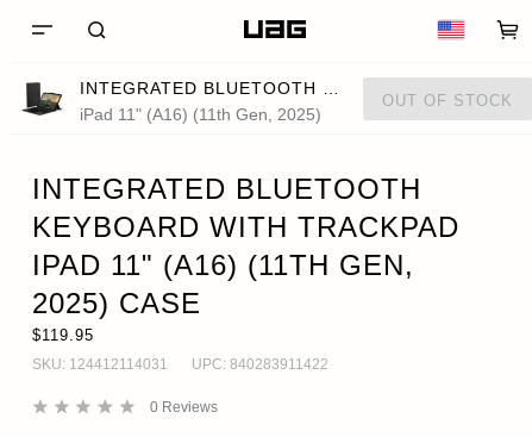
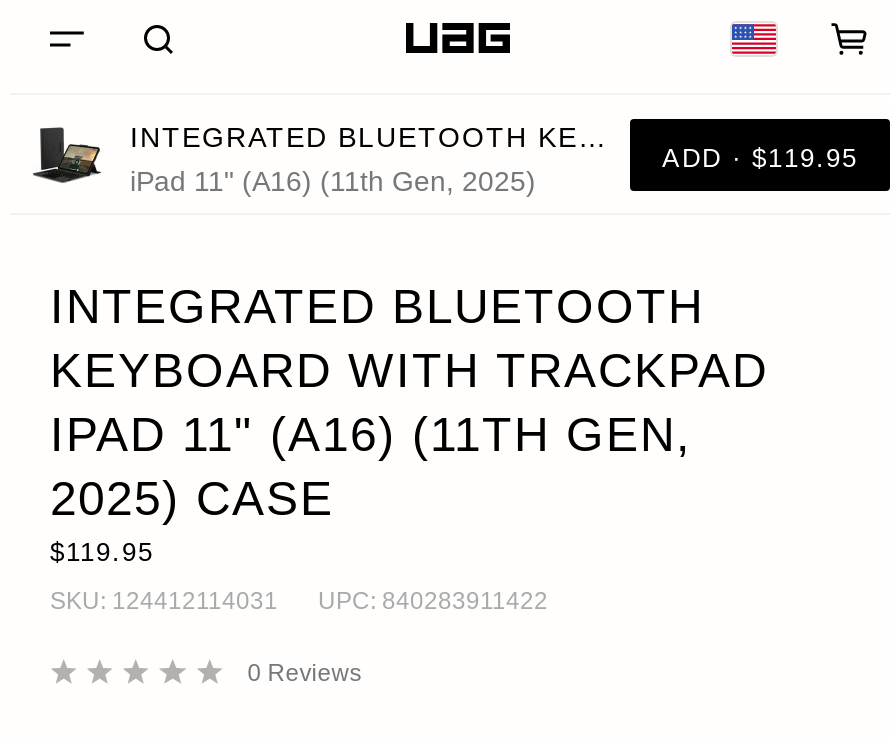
[382,91,513,109] OUT OF STOCK -> [662,142,858,172] ADD · $119.95

